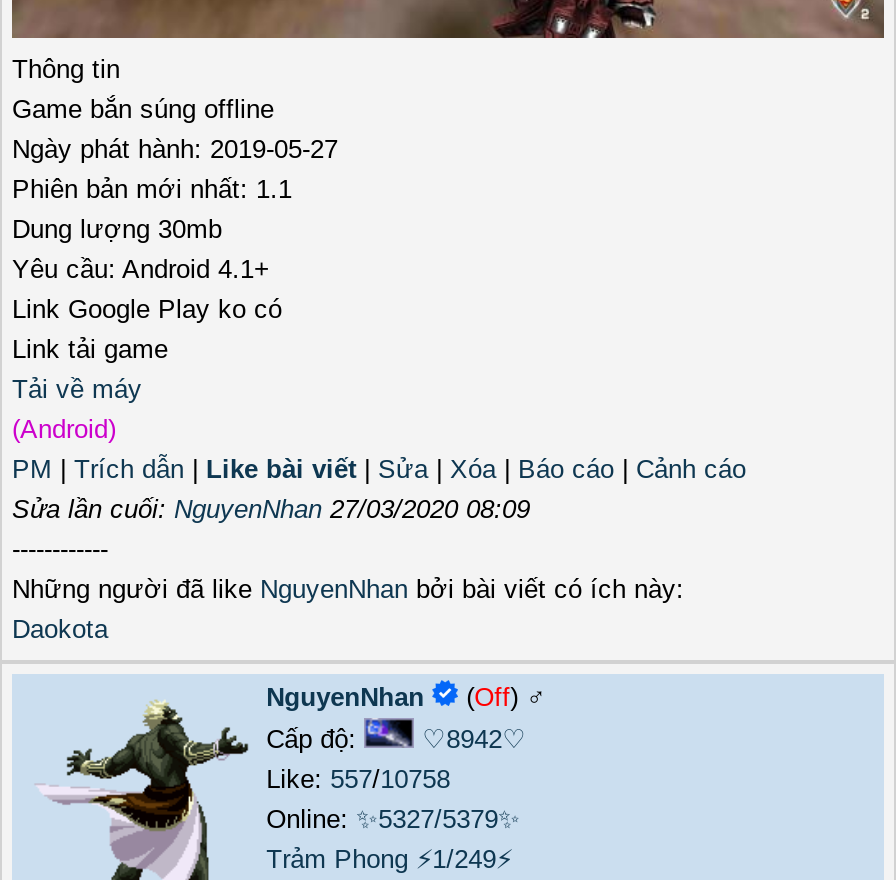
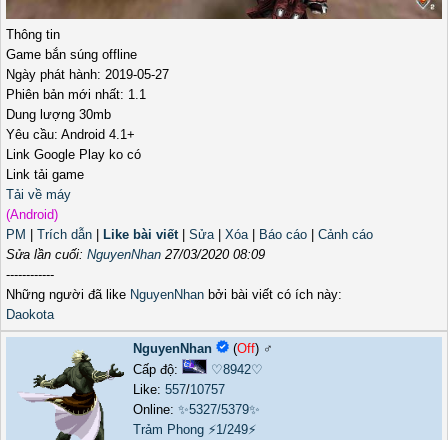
[266,763,450,793] Like: 557/10758 -> [133,381,225,396] Like: 557/10757

